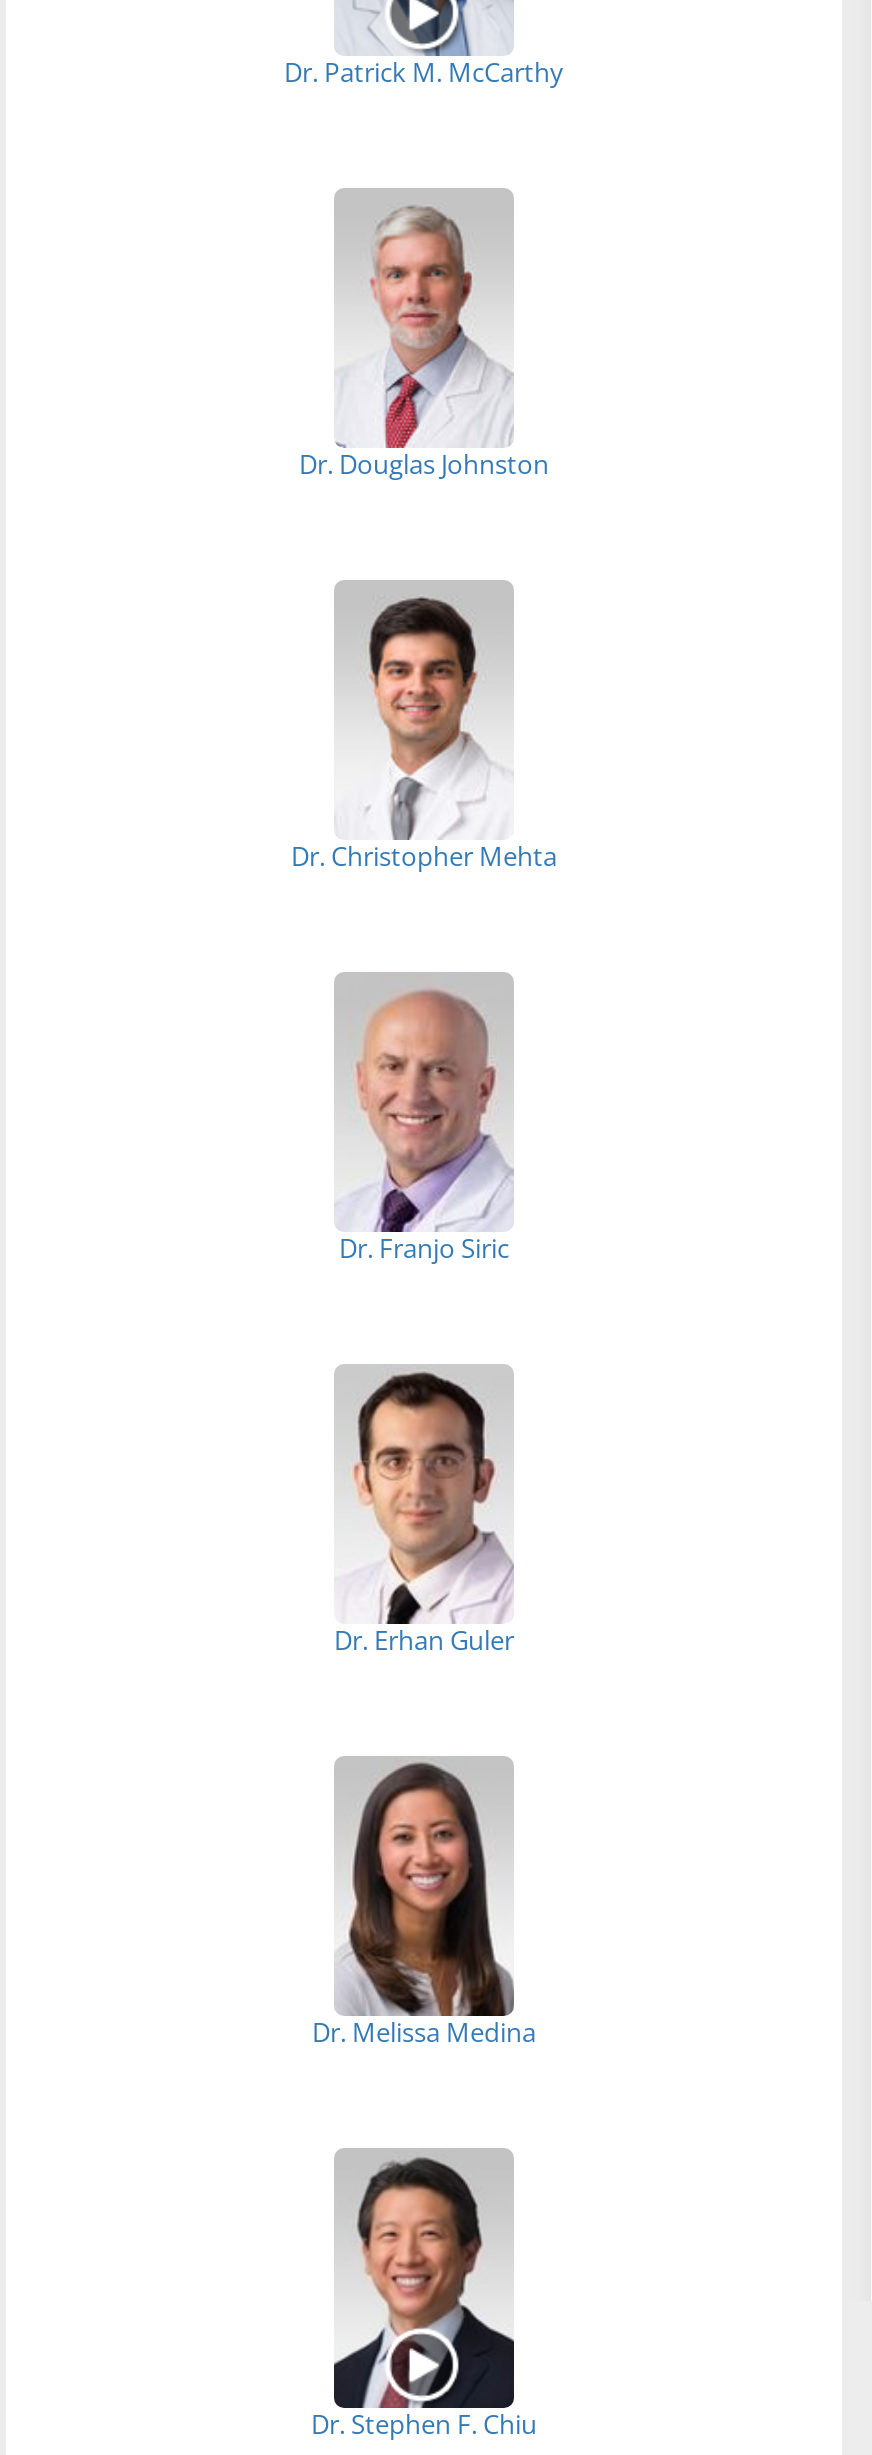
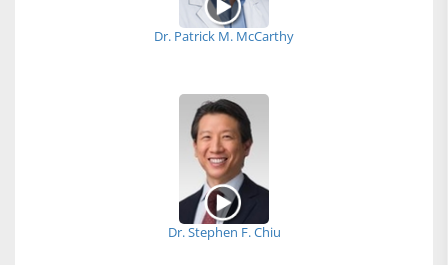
[299,198,549,481] [image] | Dr. Douglas Johnston -> none
[291,580,557,873] [image] | Dr. Christopher Mehta -> none
[336,972,509,1265] [image] | Dr. Franjo Siric -> none
[334,1364,514,1657] [image] | Dr. Erhan Guler -> none
[312,1756,536,2049] [image] | Dr. Melissa Medina -> none

